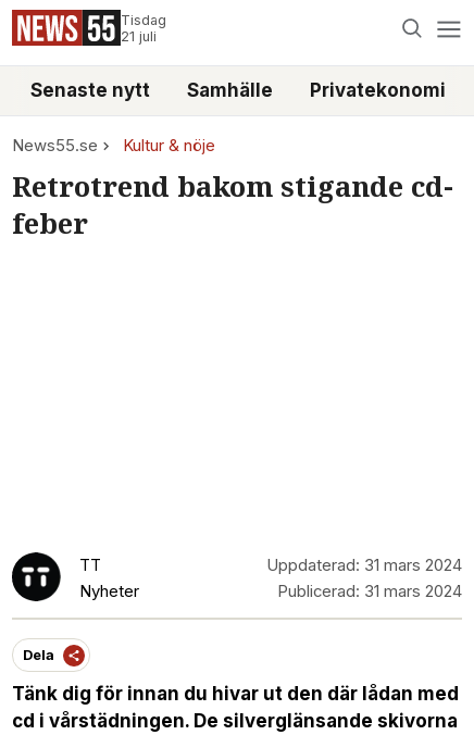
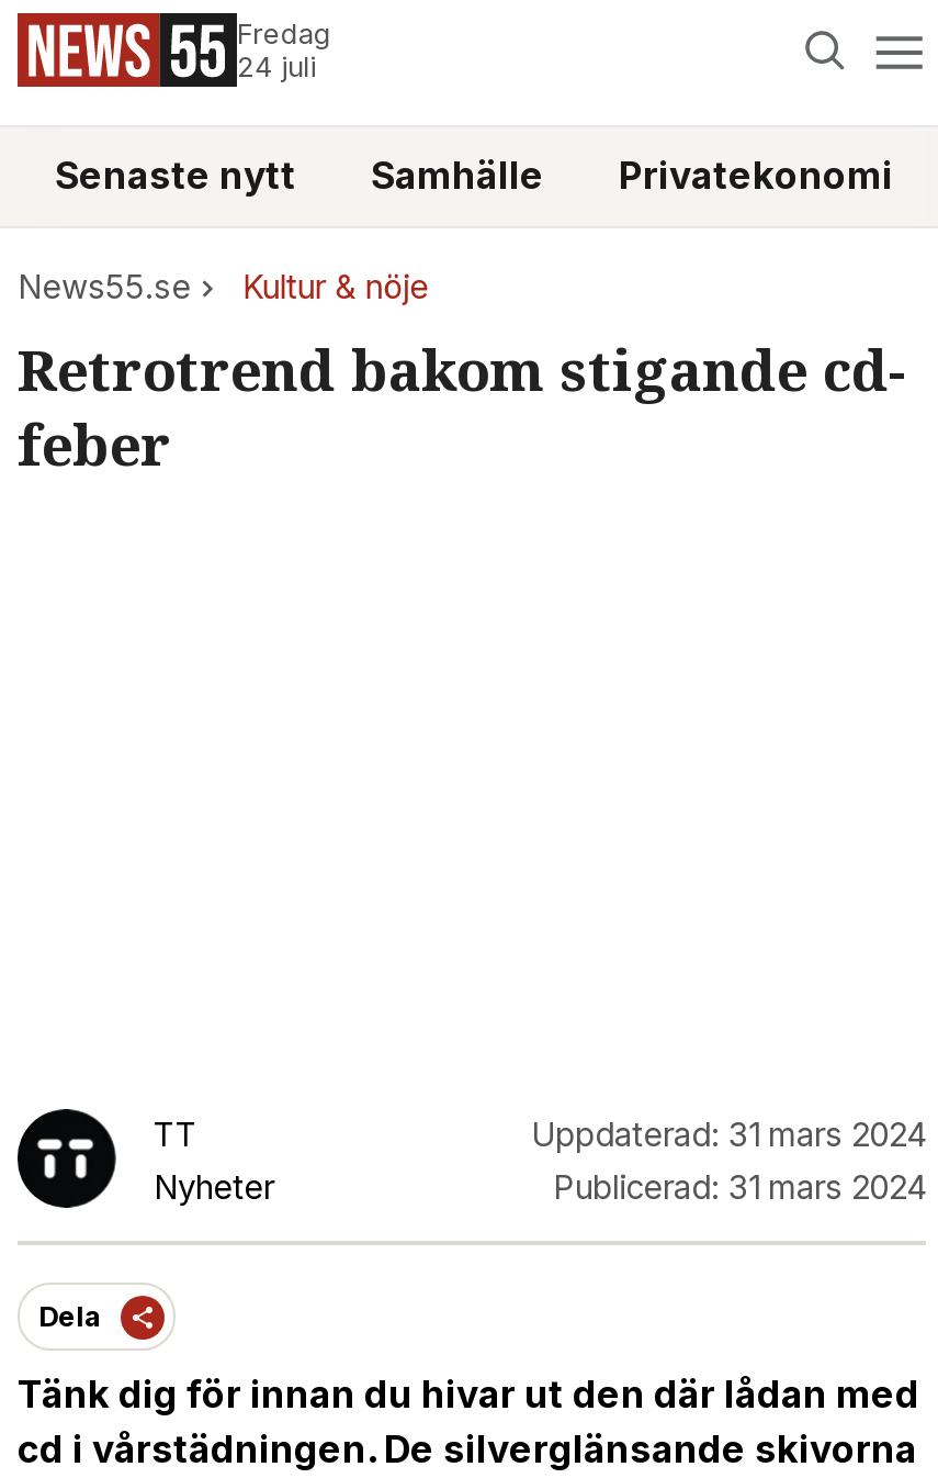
[121,12,166,45] Tisdag | 21 juli -> [237,18,331,83] Fredag | 24 juli

